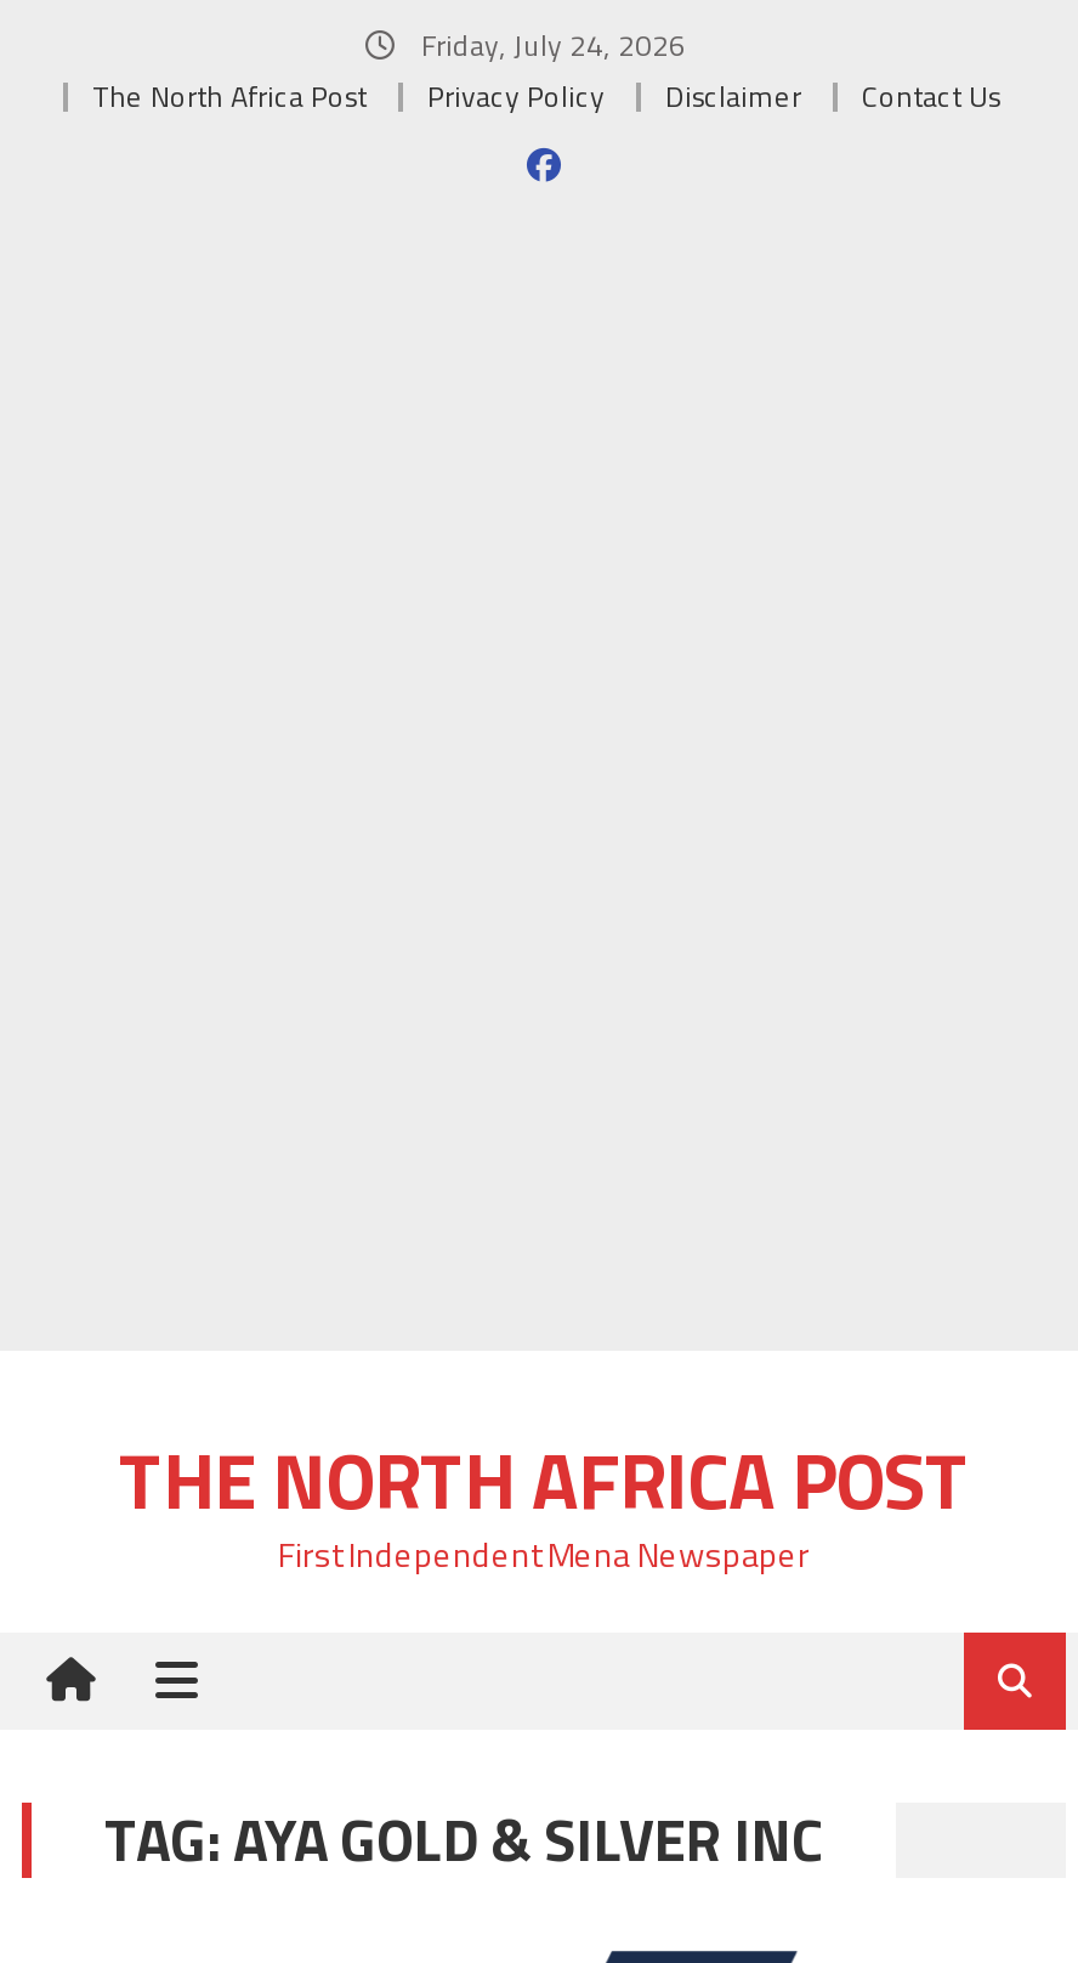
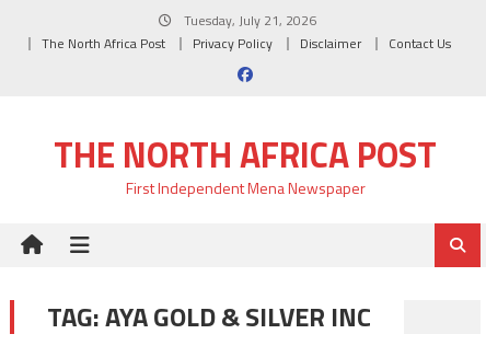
[414,22,686,68] Friday, July 24, 2026 -> [180,10,316,31] Tuesday, July 21, 2026

